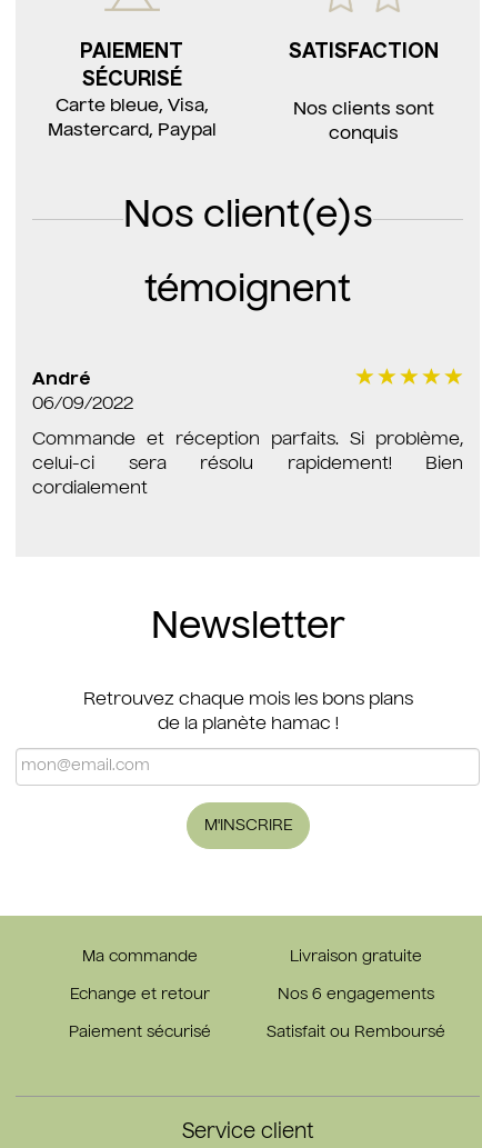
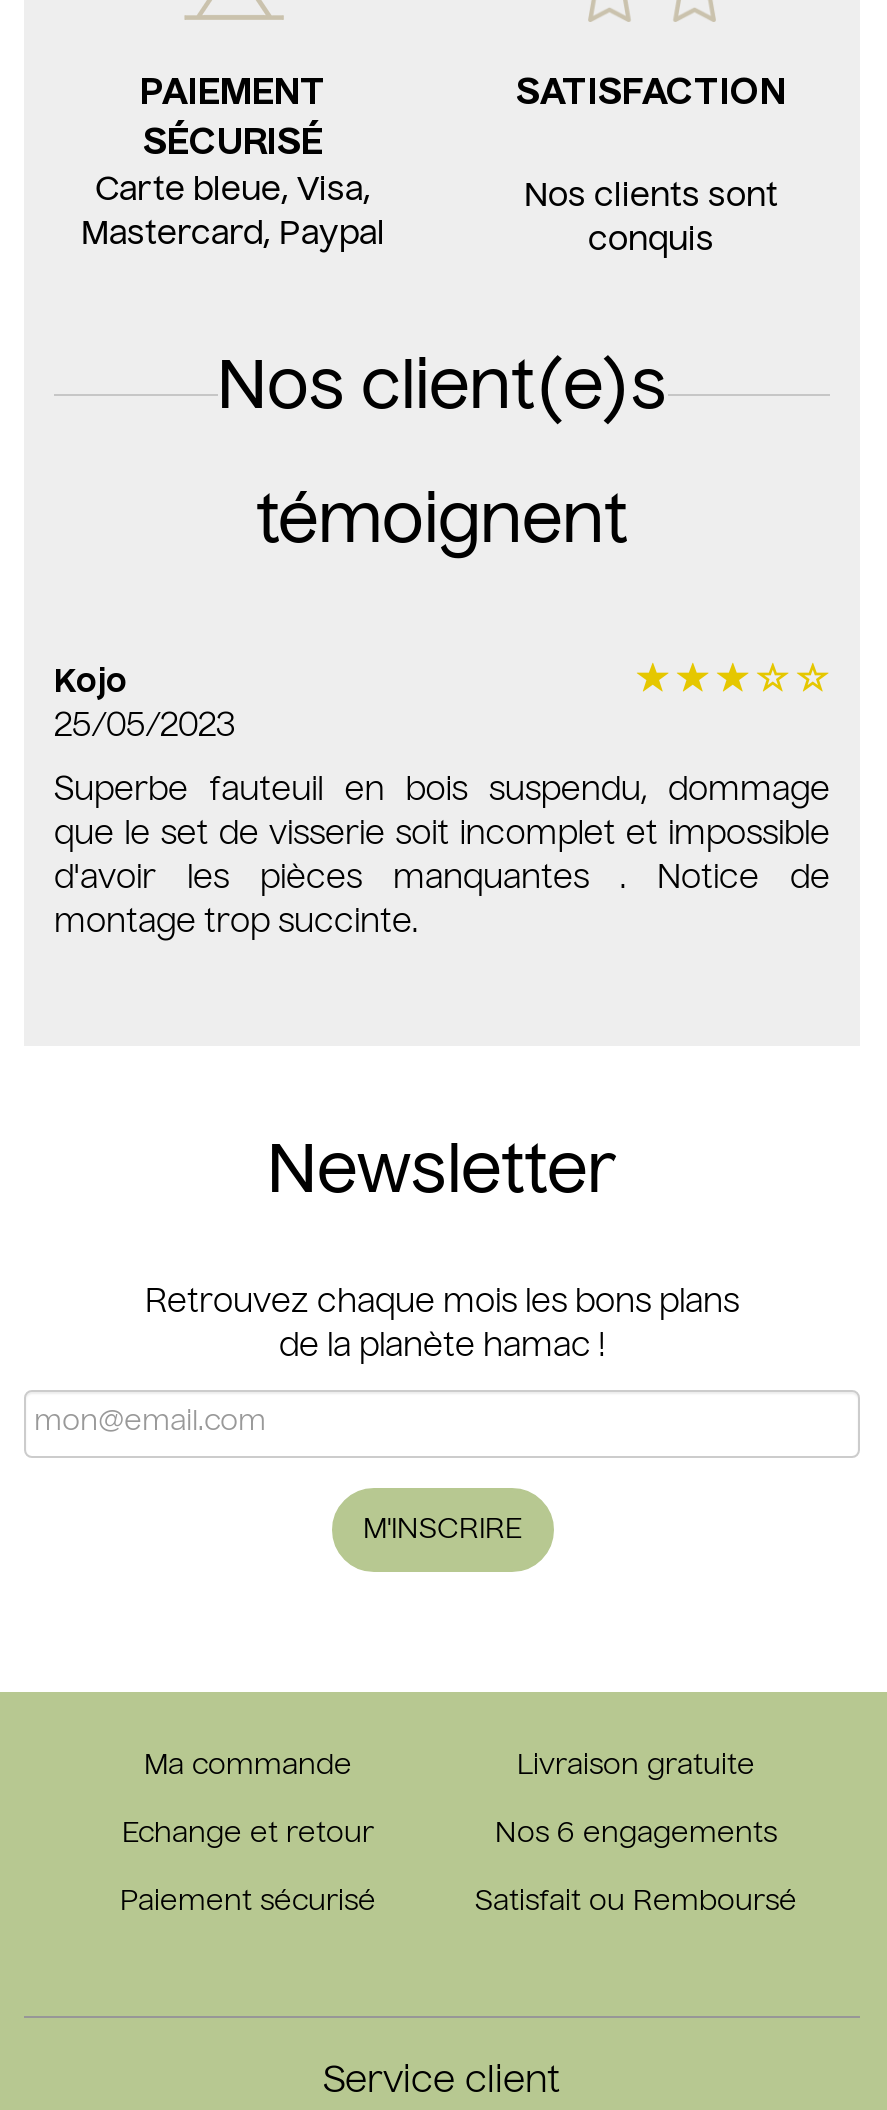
[32,371,133,413] André | 06/09/2022 -> [54,668,236,744] Kojo | 25/05/2023
[32,431,463,498] Commande et réception parfaits. Si problème, | celui-ci sera résolu rapidement! Bien | cordialement -> [54,776,830,940] Superbe fauteuil en bois suspendu, dommage | que le set de visserie soit incomplet et impossible | d'avoir les pièces manquantes . Notice de | montage trop succinte.

